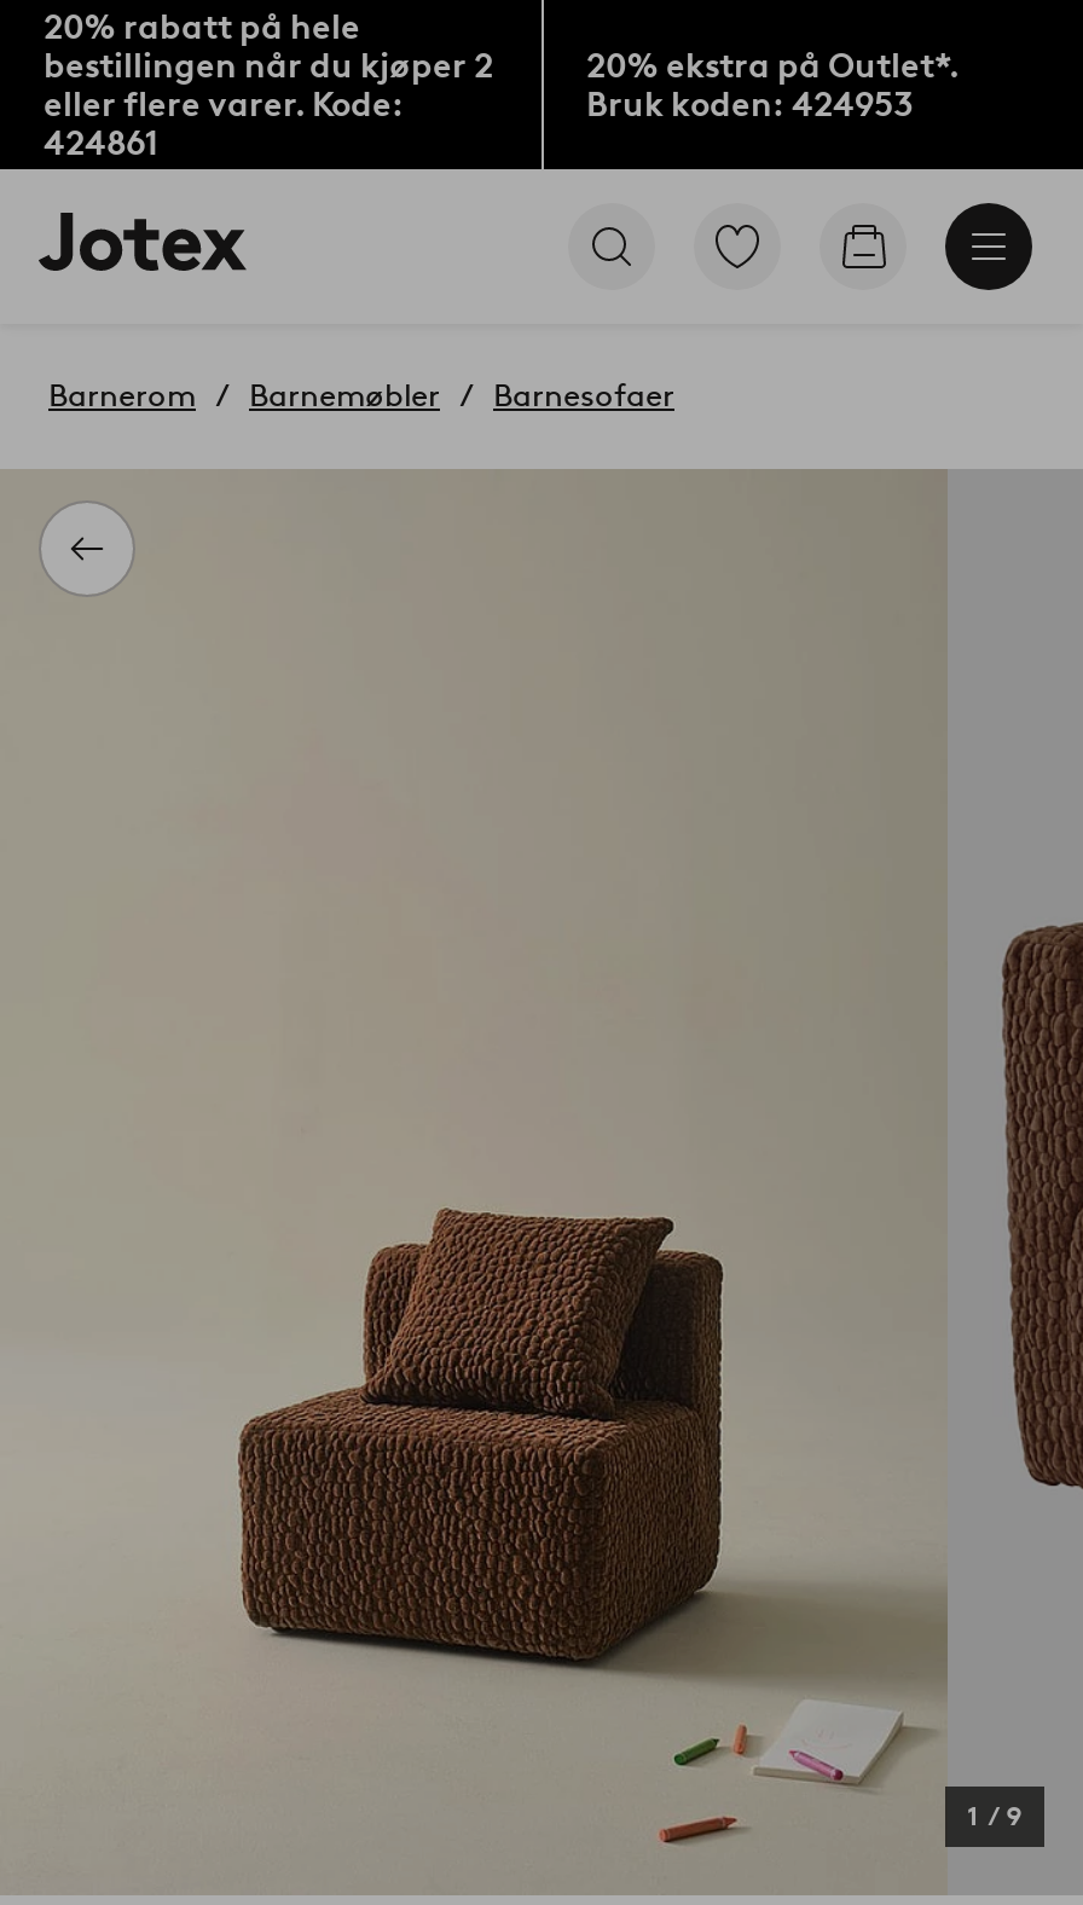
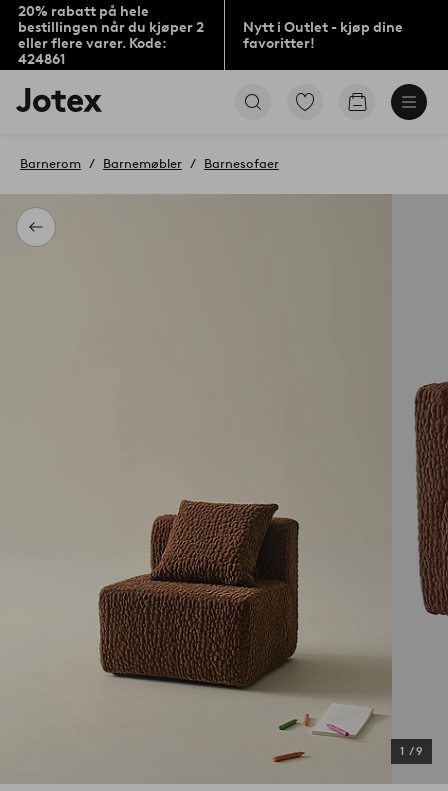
[586,45,959,125] 20% ekstra på Outlet*. | Bruk koden: 424953 -> [242,18,402,51] Nytt i Outlet - kjøp dine | favoritter!

